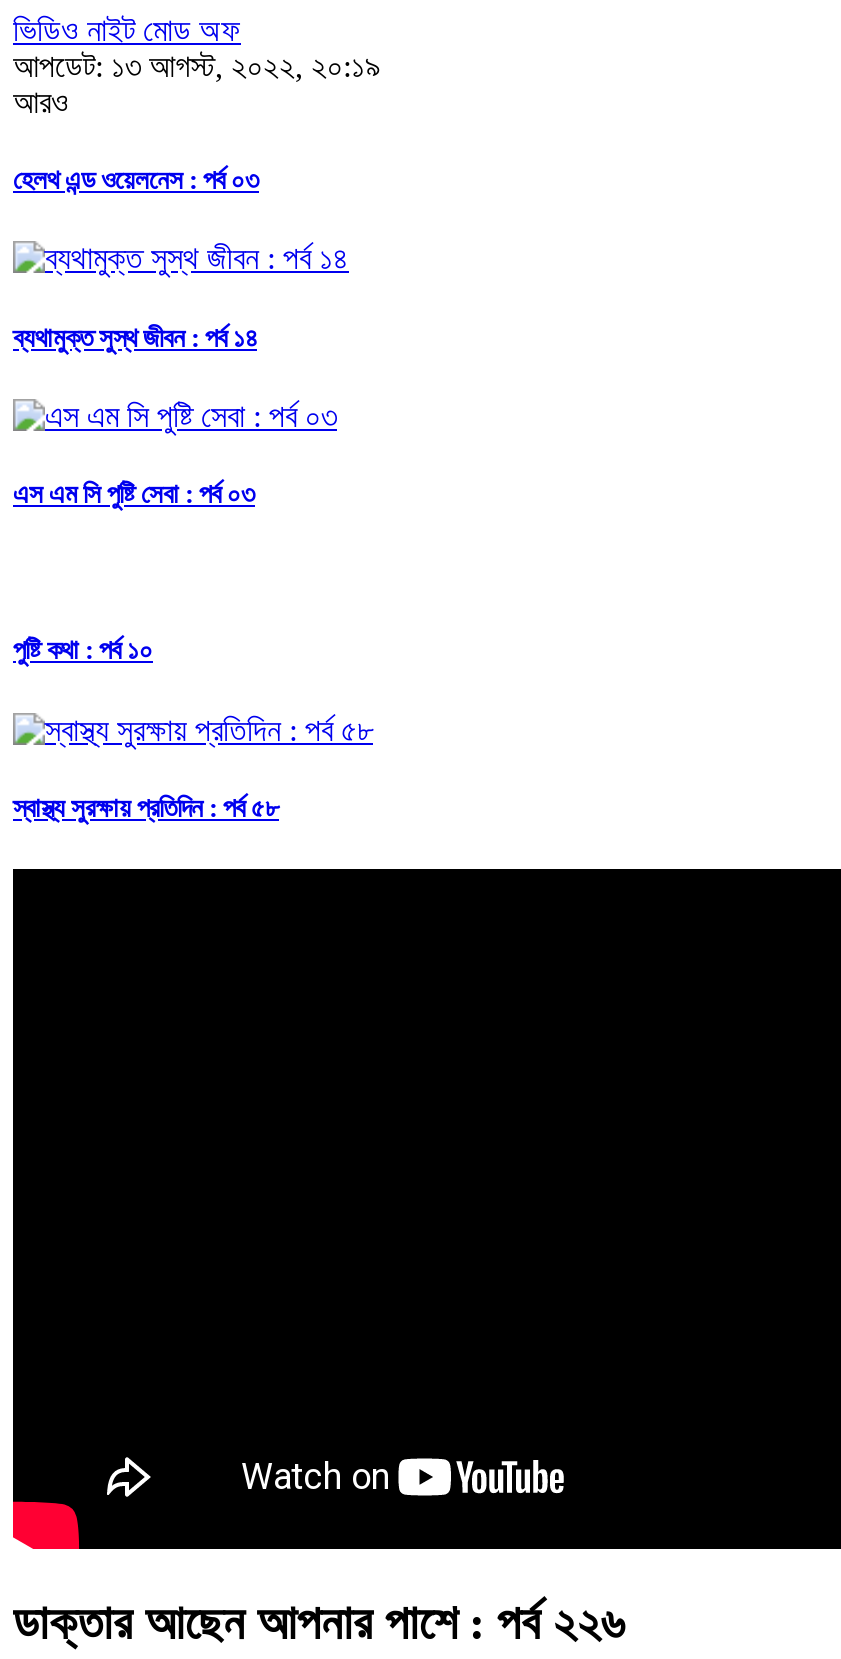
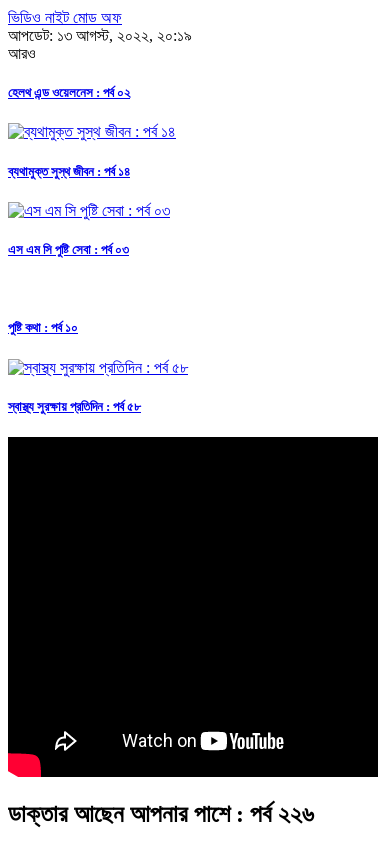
[13,166,259,196] হেলথ এন্ড ওয়েলনেস : পর্ব ০৩ -> [8,85,130,100] হেলথ এন্ড ওয়েলনেস : পর্ব ০২

